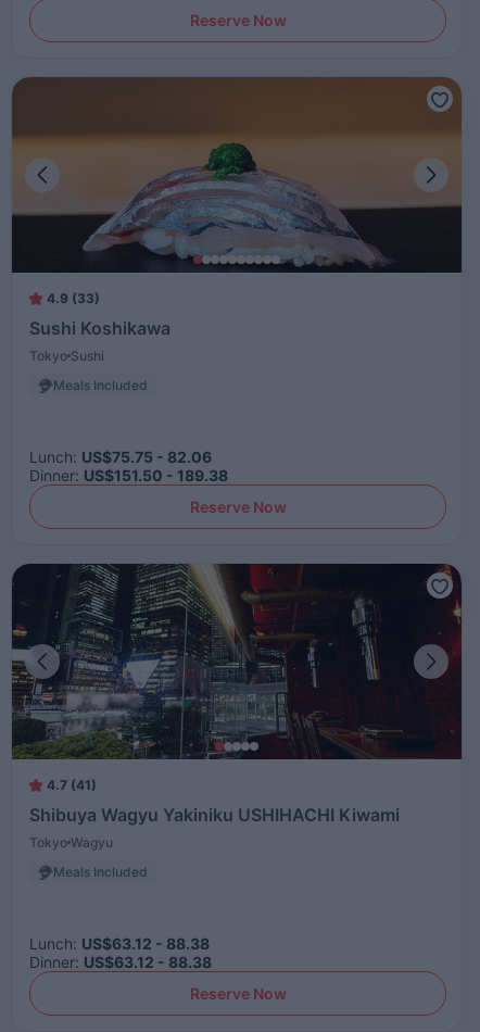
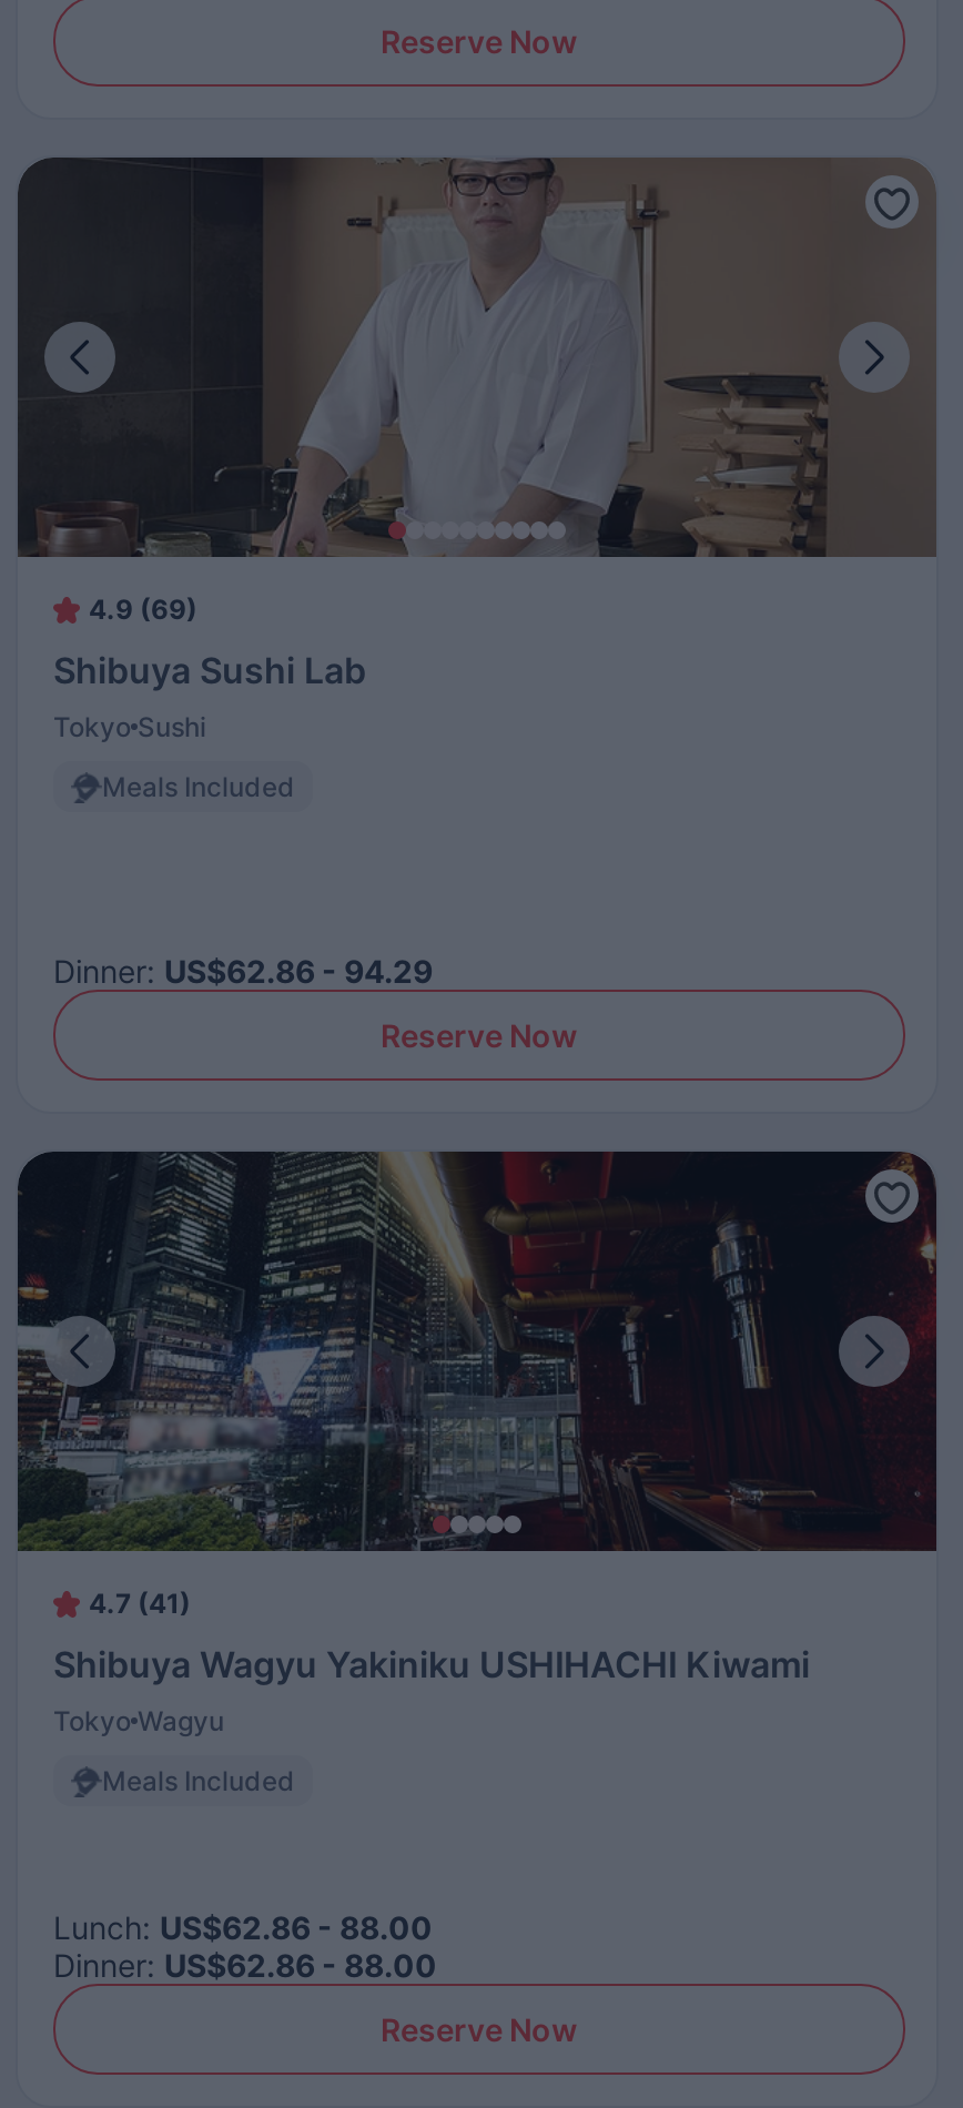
[11,77,462,306] [image] | 4.9 (33) -> [16,158,936,626] [image] | 4.9 (69)
[29,317,170,339] Sushi Koshikawa -> [53,648,366,692] Shibuya Sushi Lab
[29,448,228,484] Lunch: US$75.75 - 82.06 | Dinner: US$151.50 - 189.38 -> [53,952,433,990] Dinner: US$62.86 - 94.29
[29,934,210,953] Lunch: US$63.12 - 88.38 -> [53,1908,433,1946] Lunch: US$62.86 - 88.00
[29,953,212,971] Dinner: US$63.12 - 88.38 -> [53,1946,437,1984] Dinner: US$62.86 - 88.00

